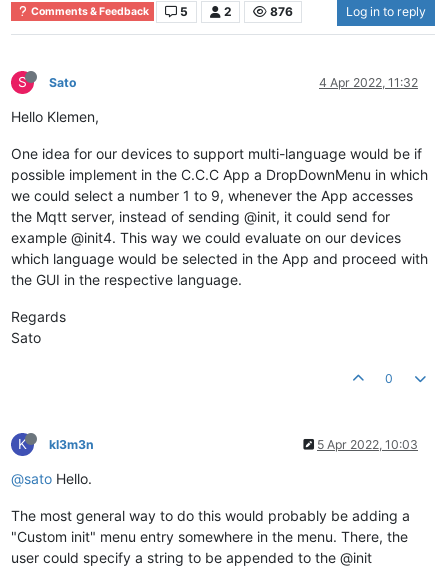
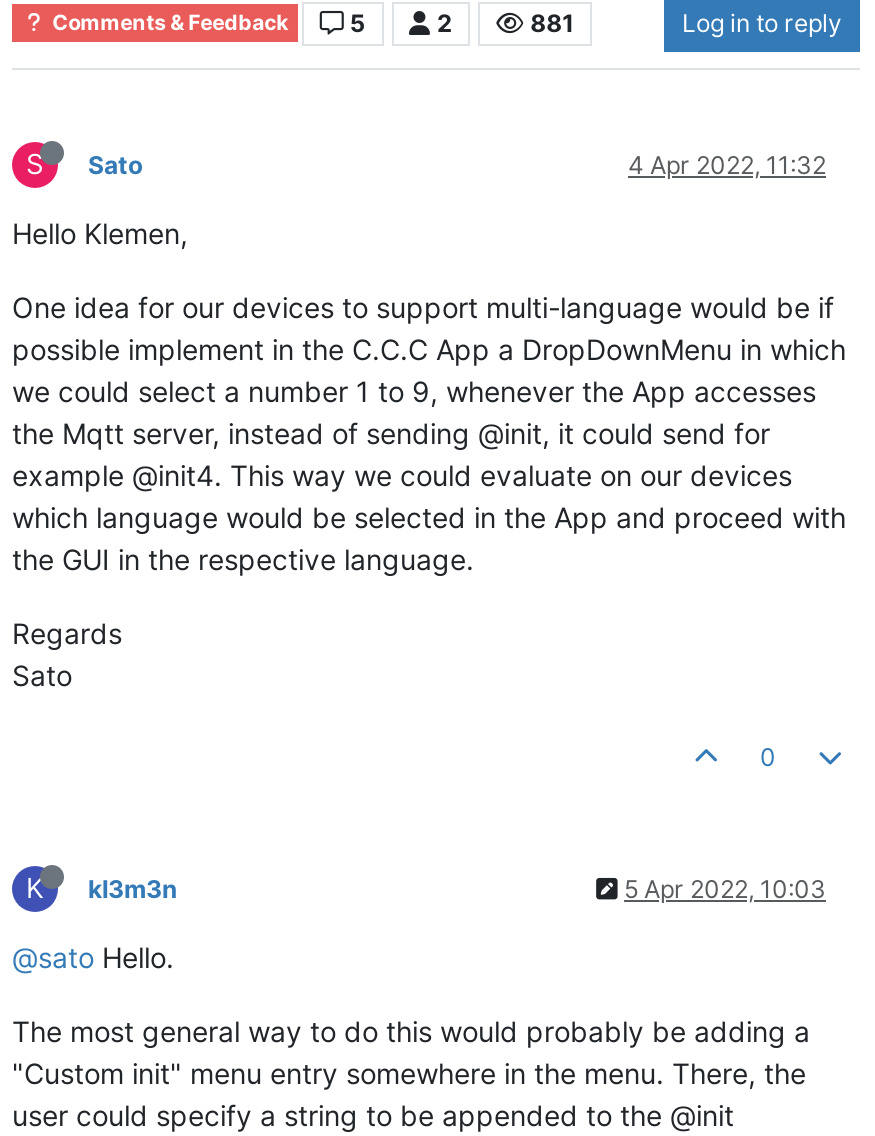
[270,4,293,19] 876 -> [530,8,574,38] 881

